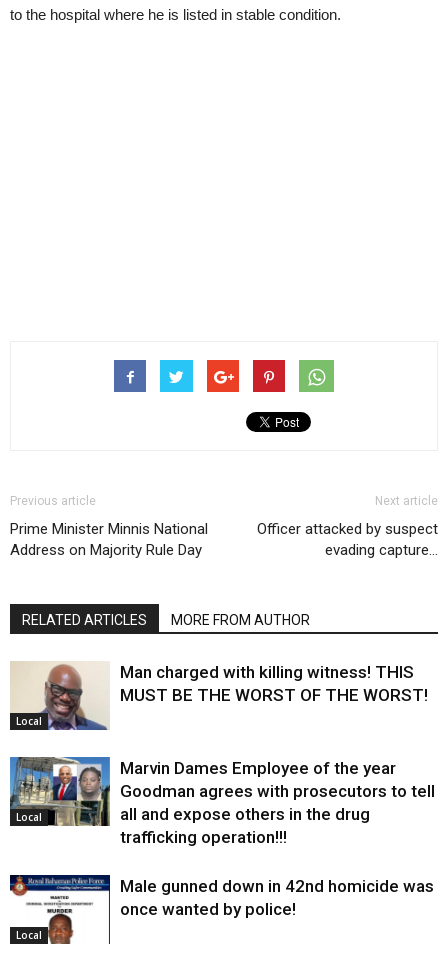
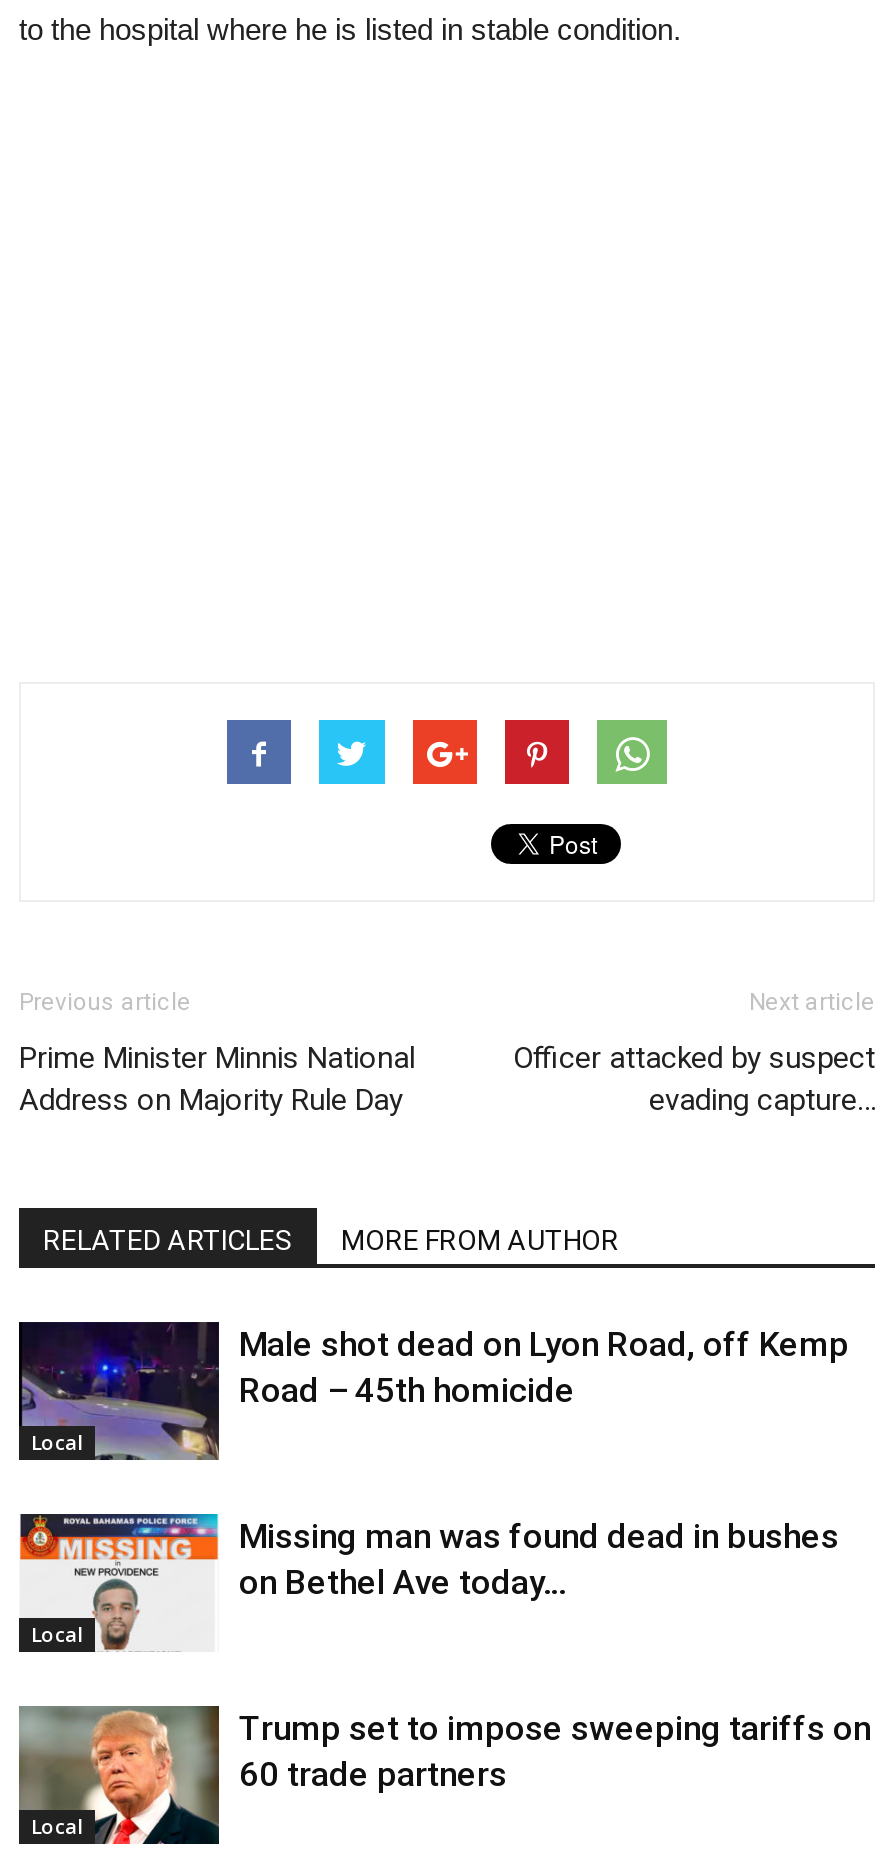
[10,661,428,731] [image] | Man charged with killing witness! THIS | MUST BE THE WORST OF THE WORST! -> [17,1320,849,1462] [image] | Male shot dead on Lyon Road, off Kemp | Road – 45th homicide
[9,756,435,847] [image] | Marvin Dames Employee of the year | Goodman agrees with prosecutors to tell | all and expose others in the drug | trafficking operation!!! -> [17,1512,839,1650] [image] | Missing man was found dead in bushes | on Bethel Ave today…
[10,874,434,945] [image] | Male gunned down in 42nd homicide was | once wanted by police! -> [17,1704,871,1846] [image] | Trump set to impose sweeping tariffs on | 60 trade partners

